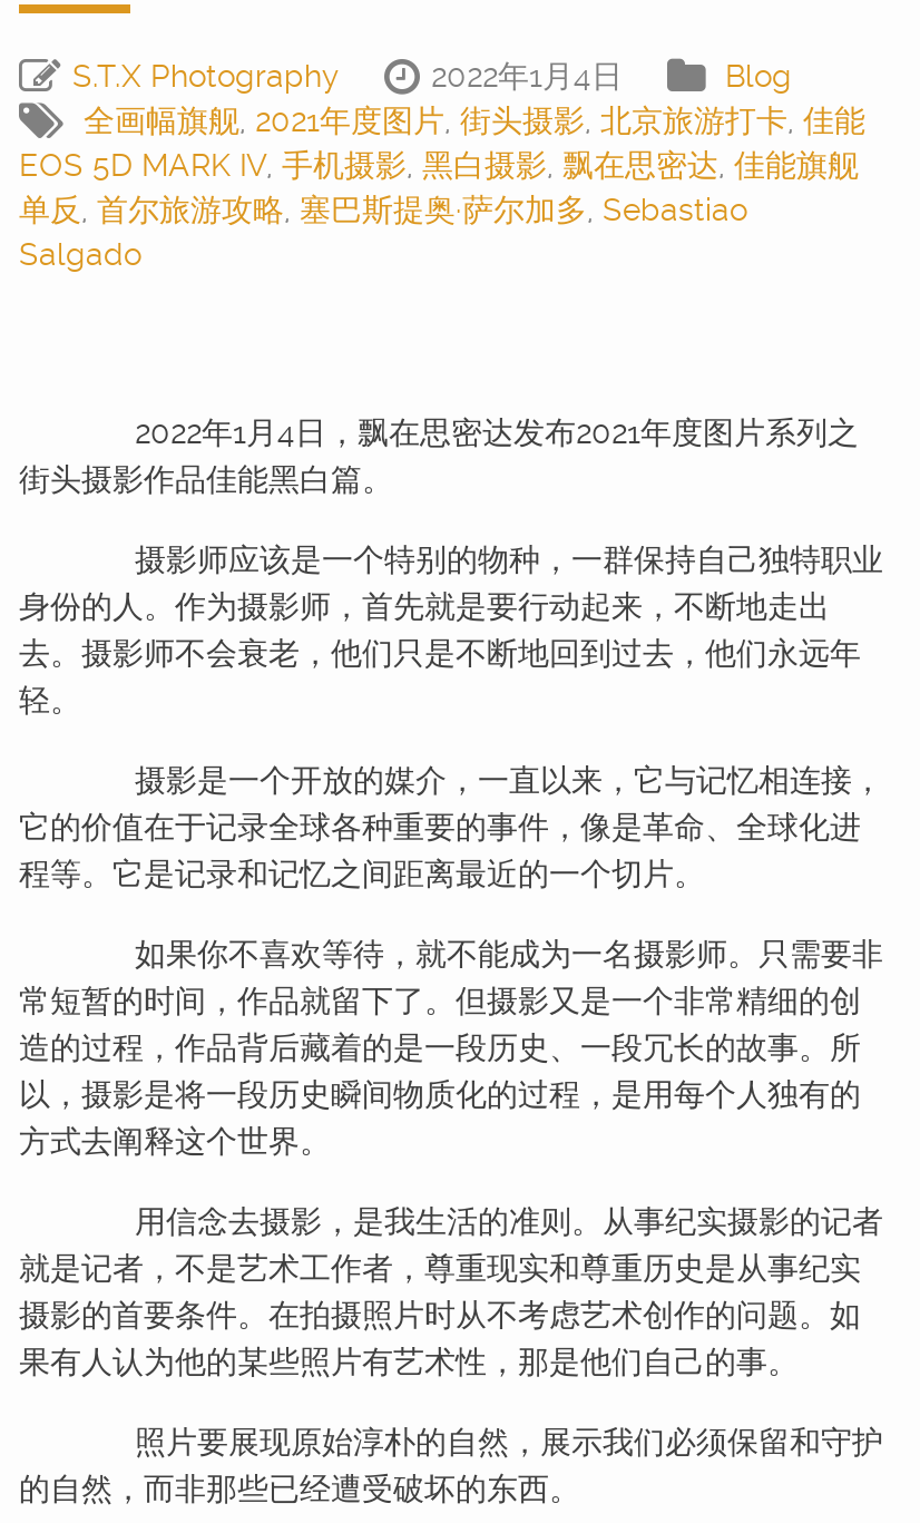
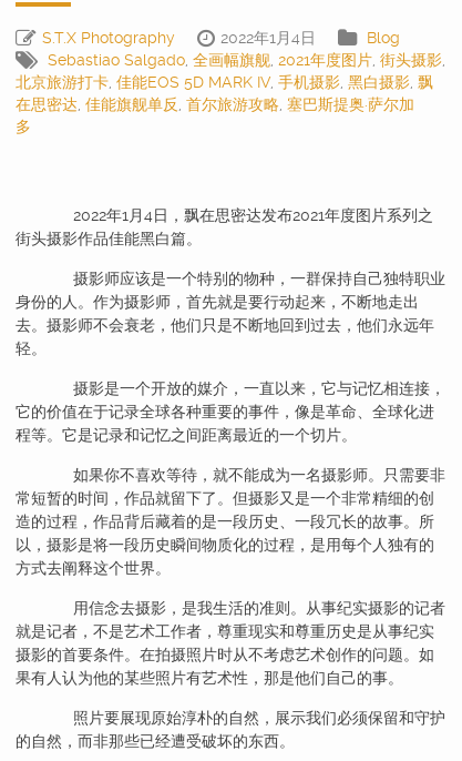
[19,103,865,273] 全画幅旗舰, 2021年度图片,街头摄影,北京旅游打卡,佳能 | EOS 5D MARK IV,手机摄影,黑白摄影,飘在思密达,佳能旗舰 | 单反,首尔旅游攻略,塞巴斯提奥·萨尔加多, Sebastiao | Salgado -> [16,51,445,136] Sebastiao Salgado,全画幅旗舰, 2021年度图片,街头摄影, | 北京旅游打卡,佳能EOS 5D MARK IV,手机摄影,黑白摄影,飘 | 在思密达,佳能旗舰单反,首尔旅游攻略,塞巴斯提奥·萨尔加 | 多

